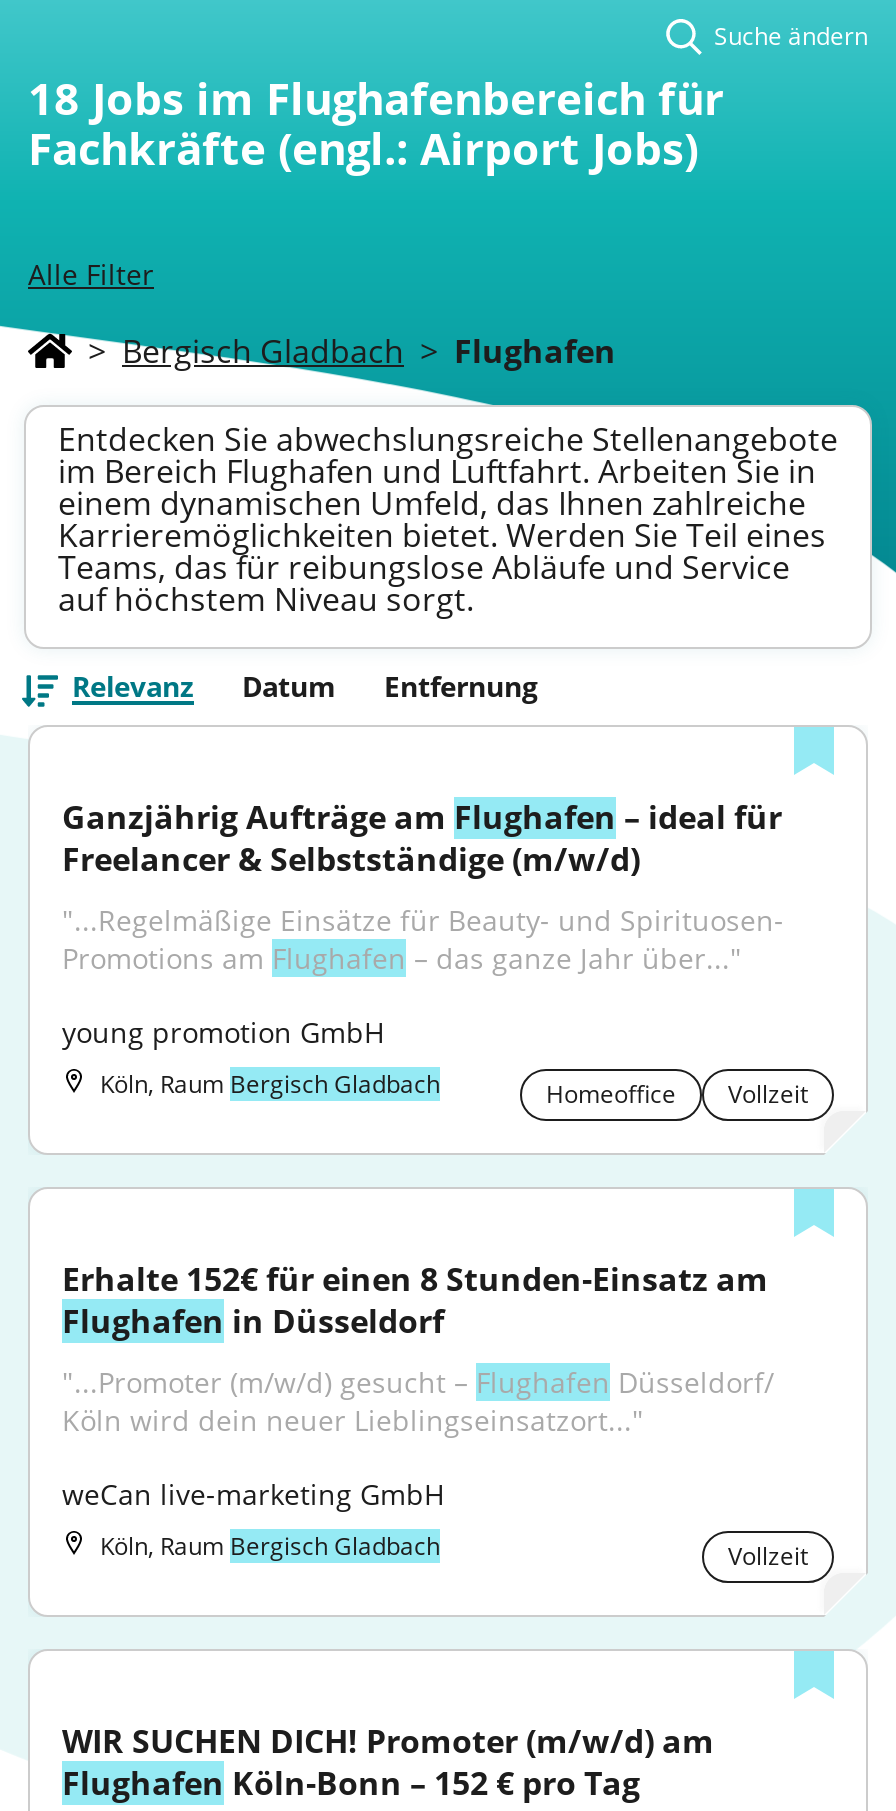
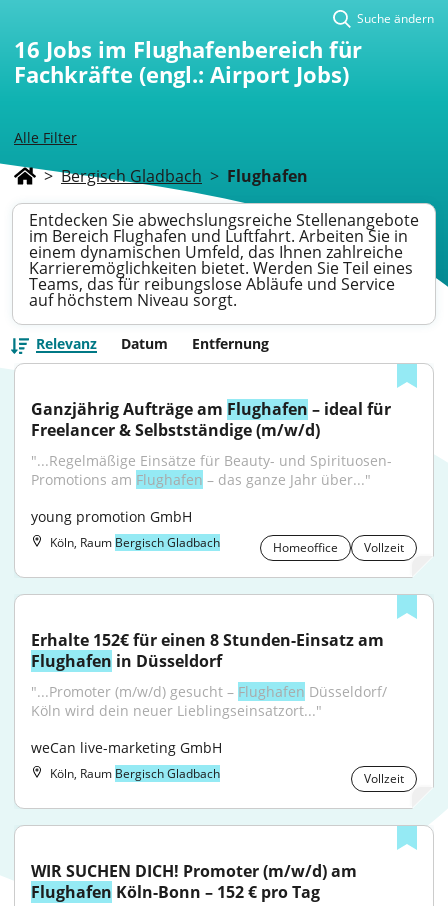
[28,67,724,127] 18 Jobs im Flughafenbereich für -> [14,34,362,64] 16 Jobs im Flughafenbereich für

